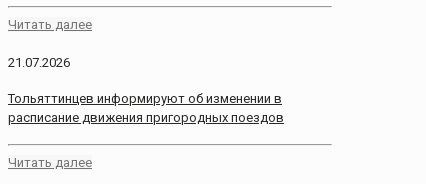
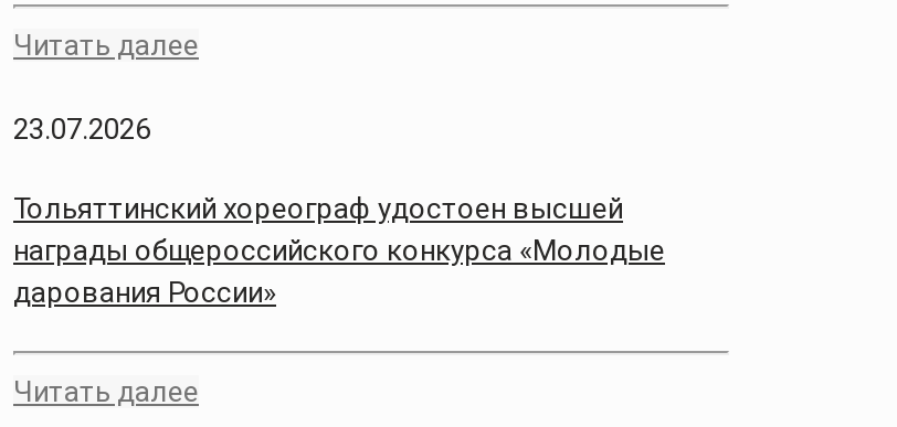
[8,55,70,70] 21.07.2026 -> [13,112,150,145] 23.07.2026
[8,91,284,125] Тольяттинцев информируют об изменении в | расписание движения пригородных поездов -> [13,192,665,309] Тольяттинский хореограф удостоен высшей | награды общероссийского конкурса «Молодые | дарования России»

